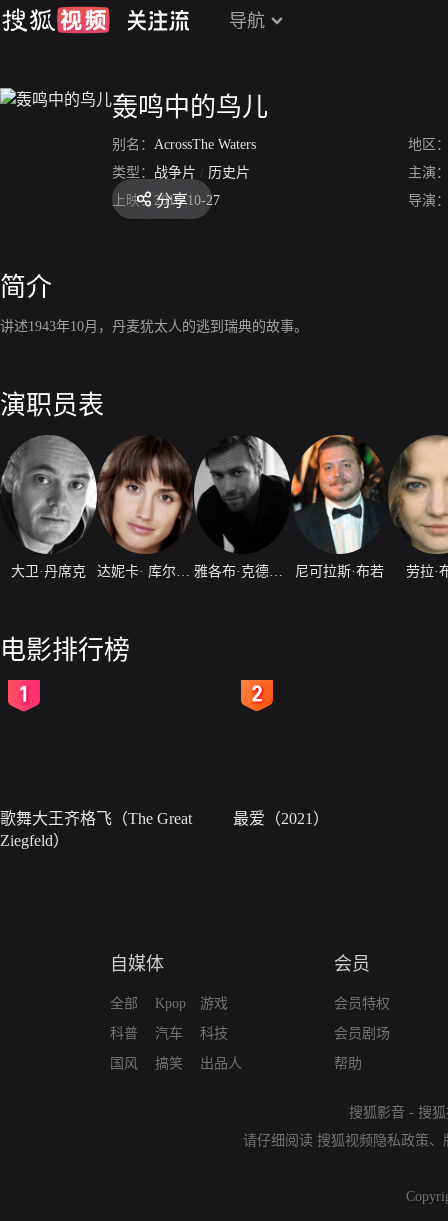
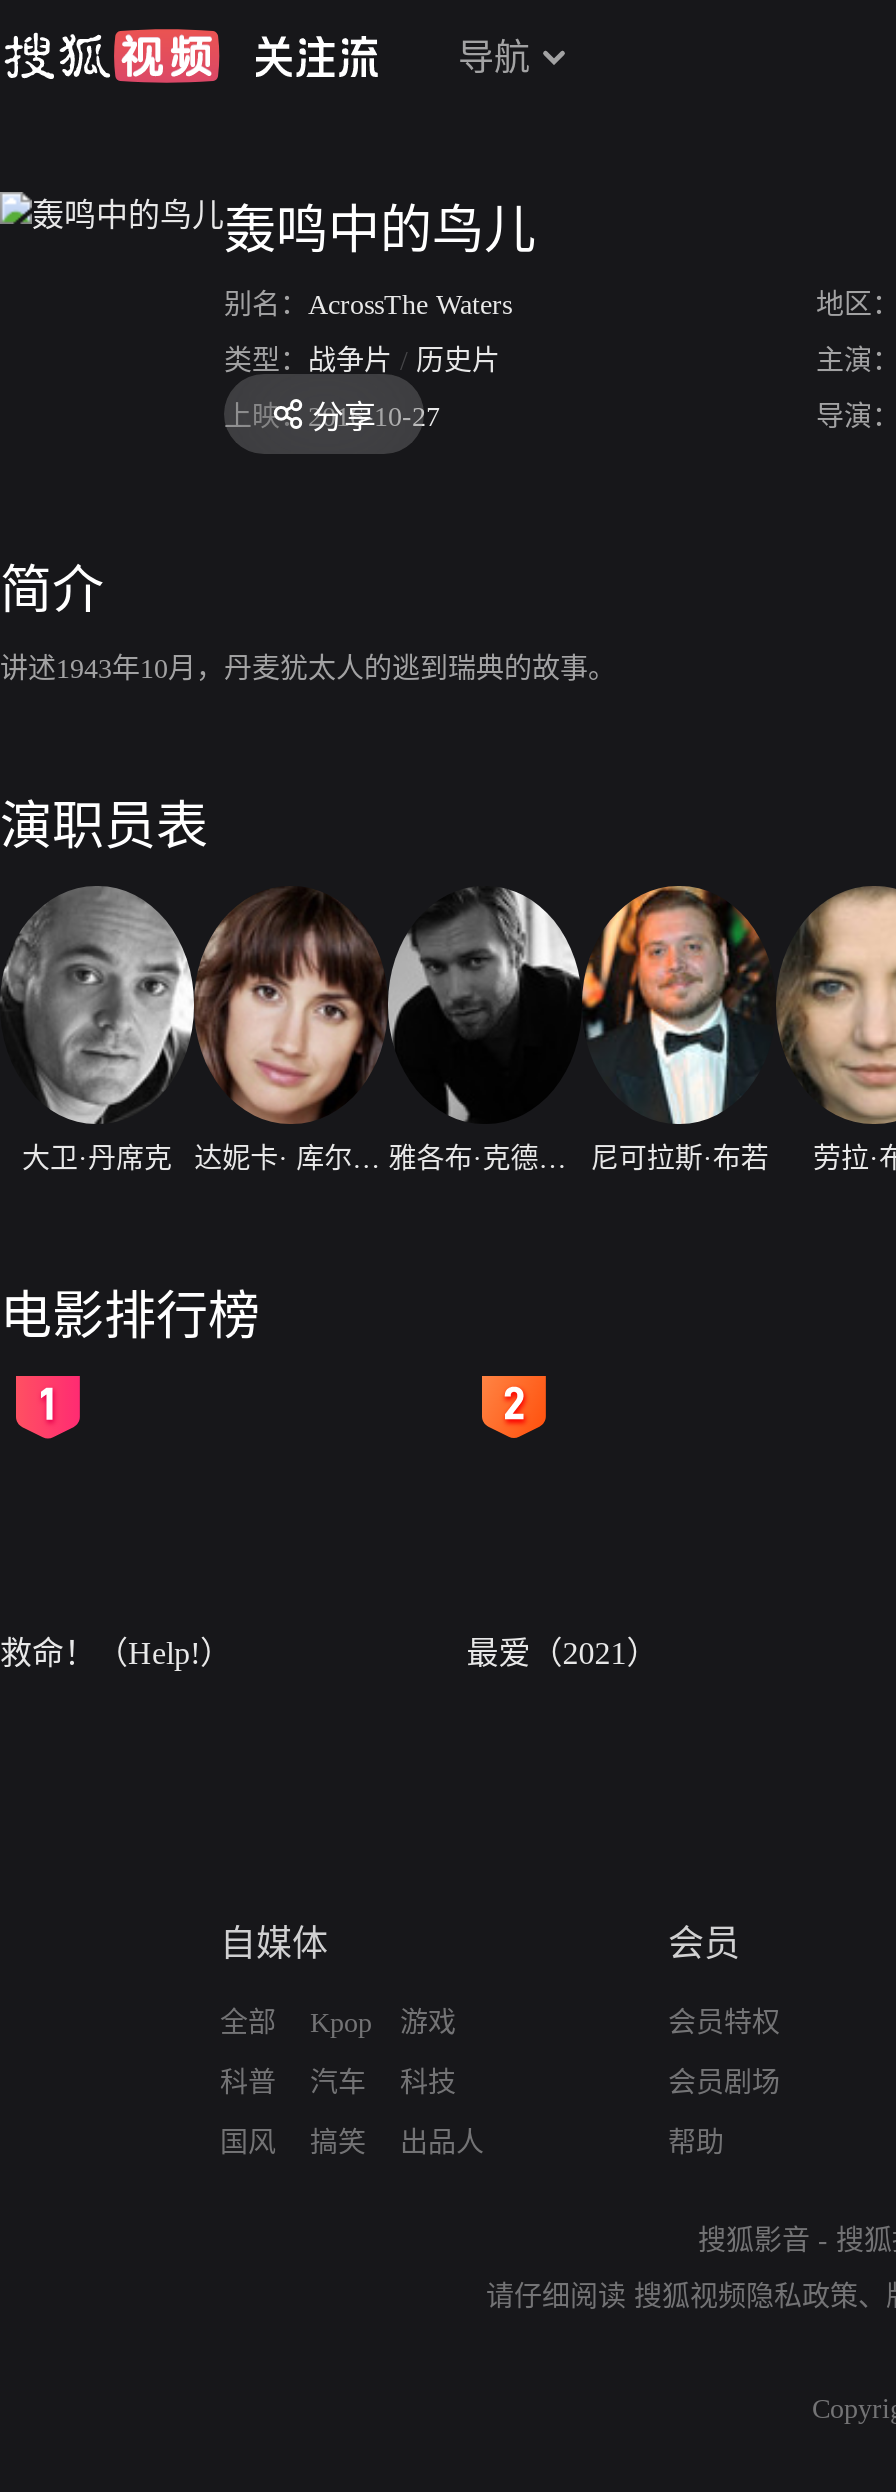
[0,810,192,849] 歌舞大王齐格飞（The Great | Ziegfeld） -> [0,1636,232,1670] 救命！（Help!）

